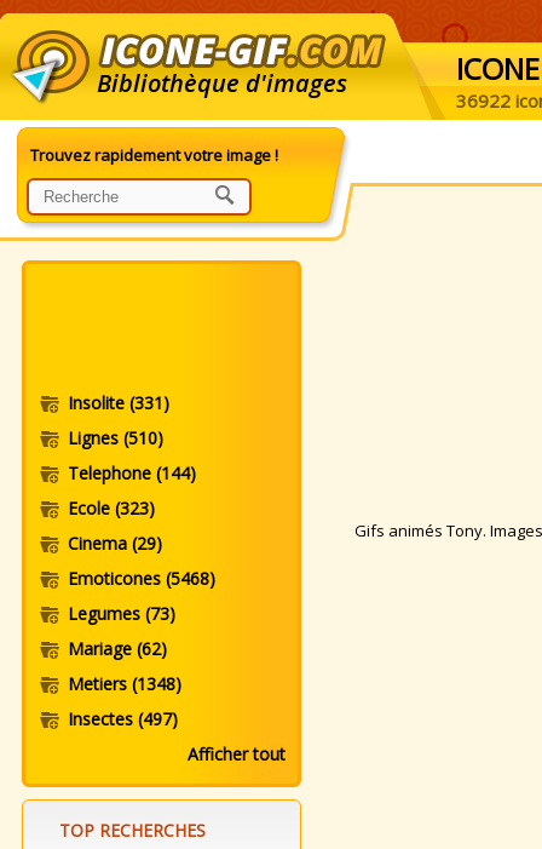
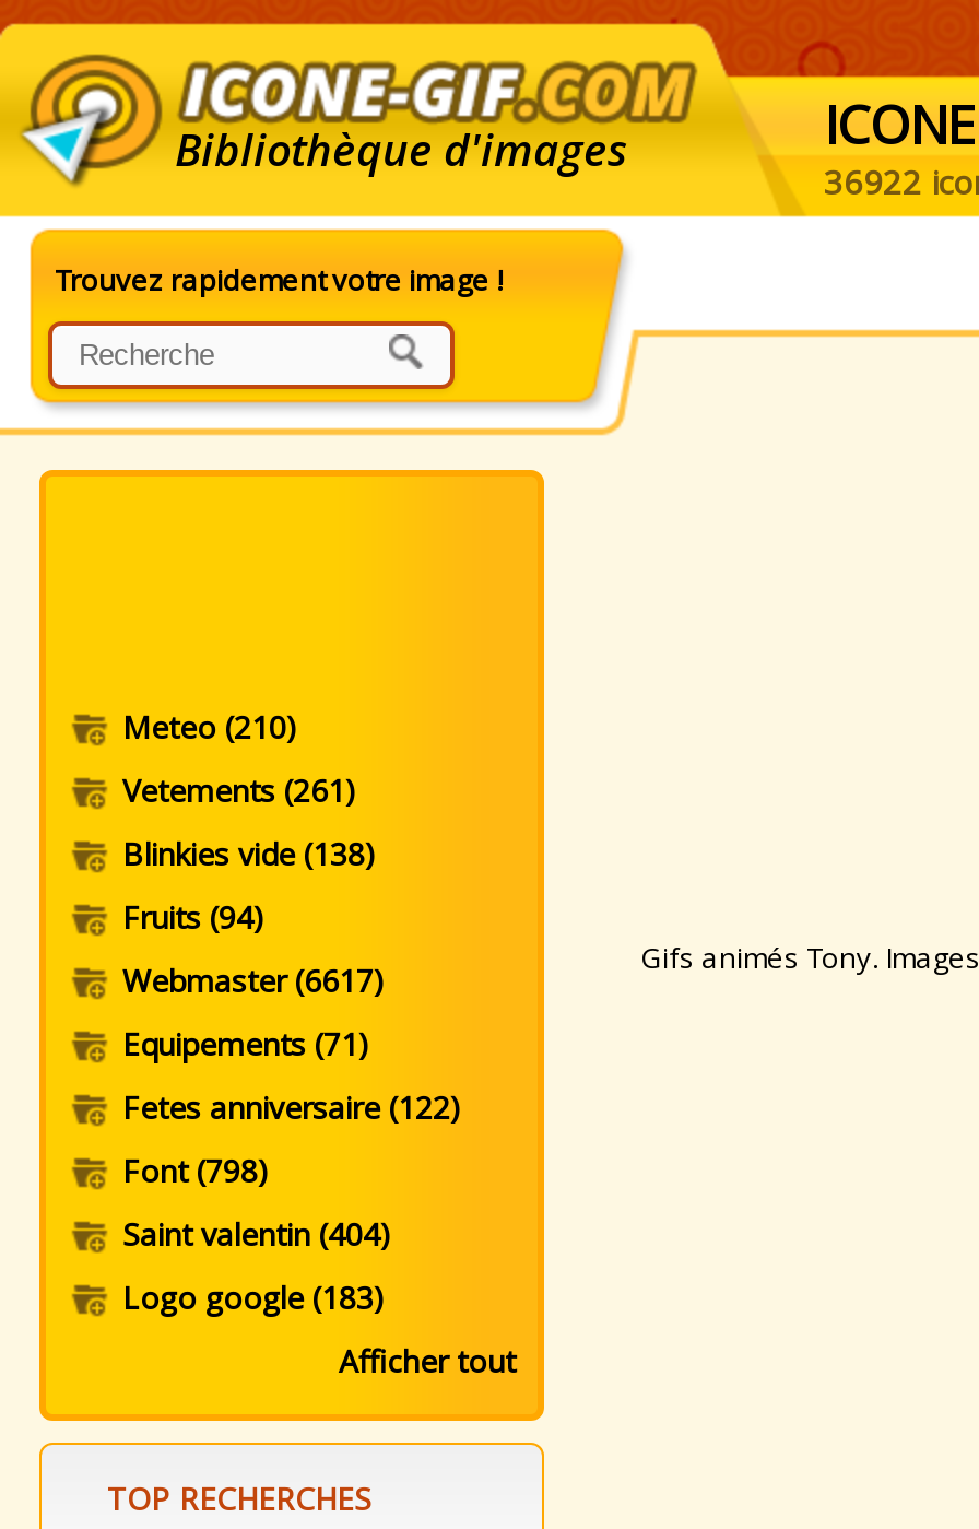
[68,391,169,414] Insolite (331) -> [122,706,297,748] Meteo (210)
[68,426,163,449] Lignes (510) -> [122,769,356,811] Vetements (261)
[68,461,196,484] Telephone (144) -> [122,833,376,874] Blinkies vide (138)
[68,497,155,520] Ecole (323) -> [122,896,264,938] Fruits (94)
[68,532,162,555] Cinema (29) -> [122,960,385,1001] Webmaster (6617)
[68,567,215,590] Emoticones (5468) -> [122,1023,369,1065] Equipements (71)
[68,602,175,625] Legumes (73) -> [122,1086,461,1128] Fetes anniversaire (122)
[68,637,167,660] Mariage (62) -> [122,1150,269,1191] Font (798)
[68,672,181,695] Metiers (1348) -> [122,1213,391,1255] Saint valentin (404)
[68,707,178,730] Insectes (497) -> [122,1277,385,1318] Logo google (183)

